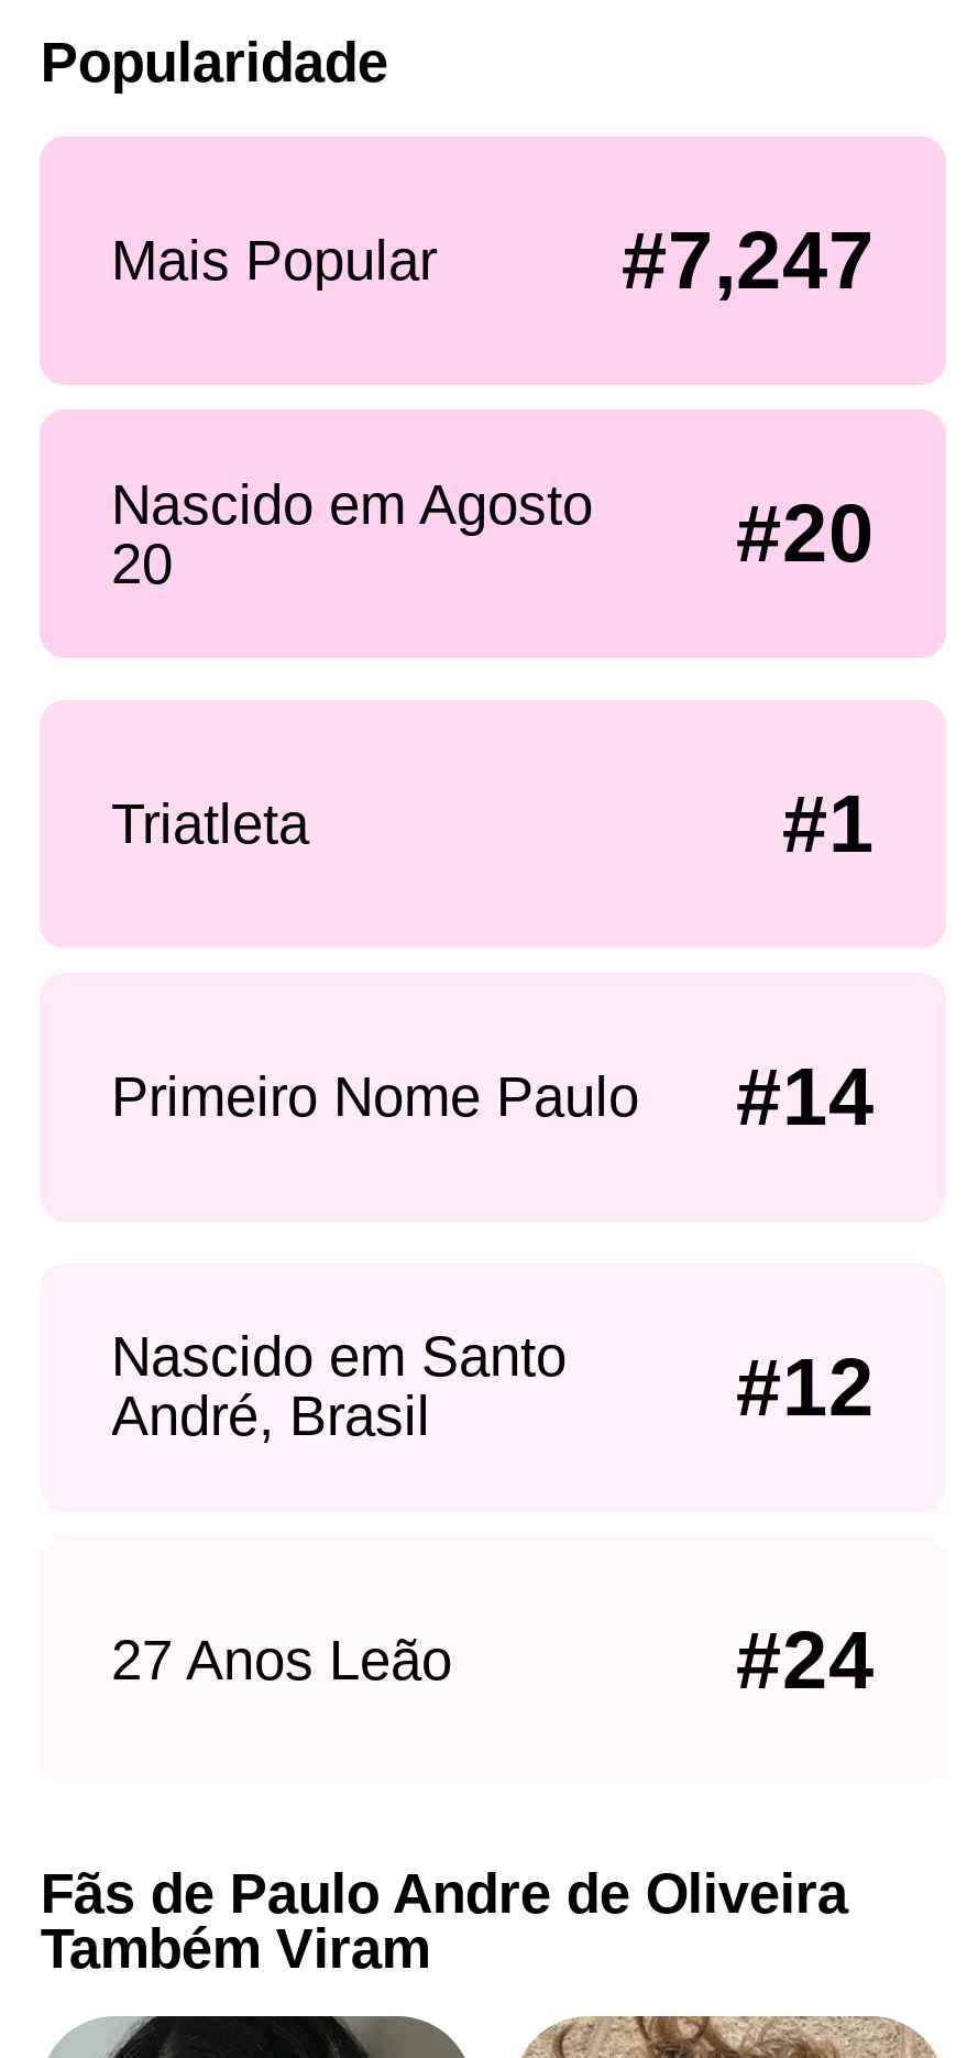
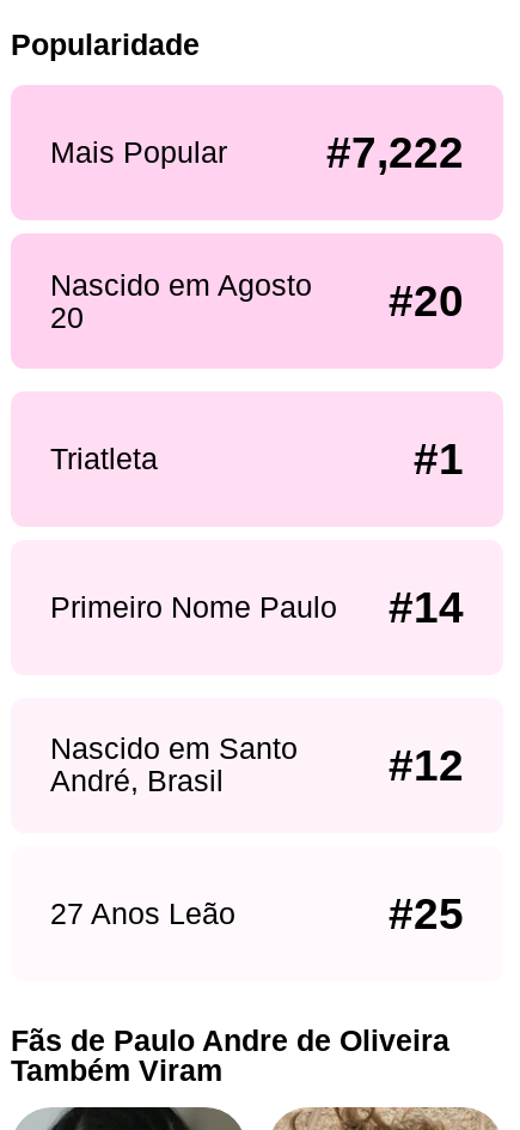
[622,215,875,306] #7,247 -> [327,128,464,177] #7,222
[736,1616,875,1706] #24 -> [389,890,464,939] #25

